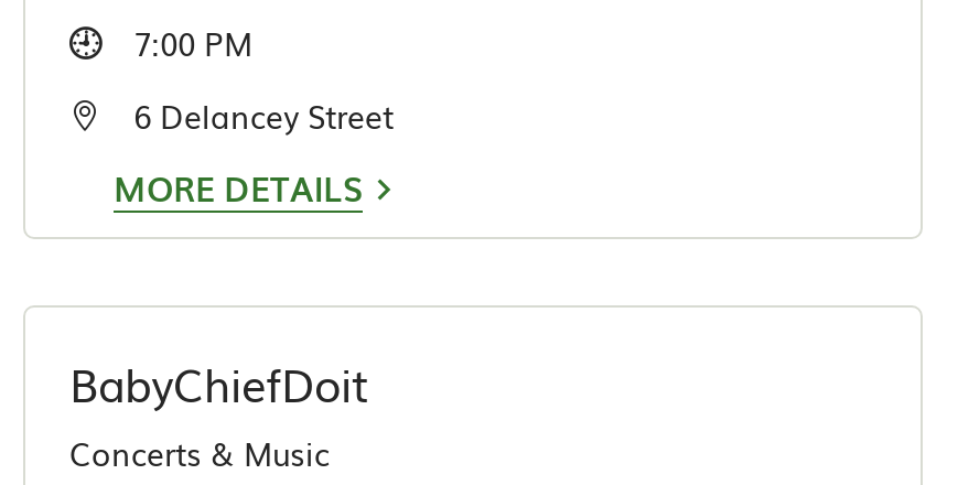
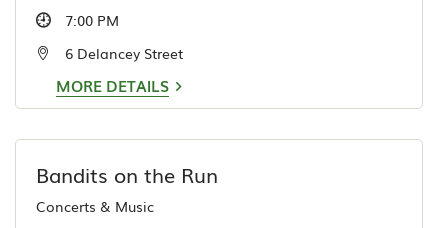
[69,349,369,416] BabyChiefDoit -> [36,159,218,189] Bandits on the Run

